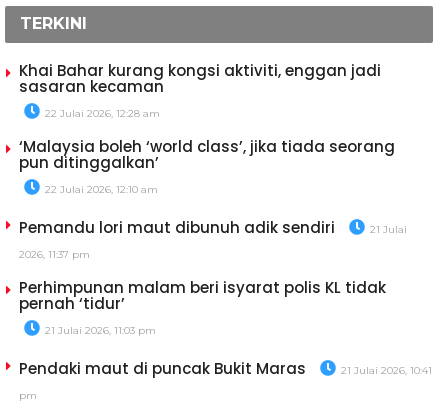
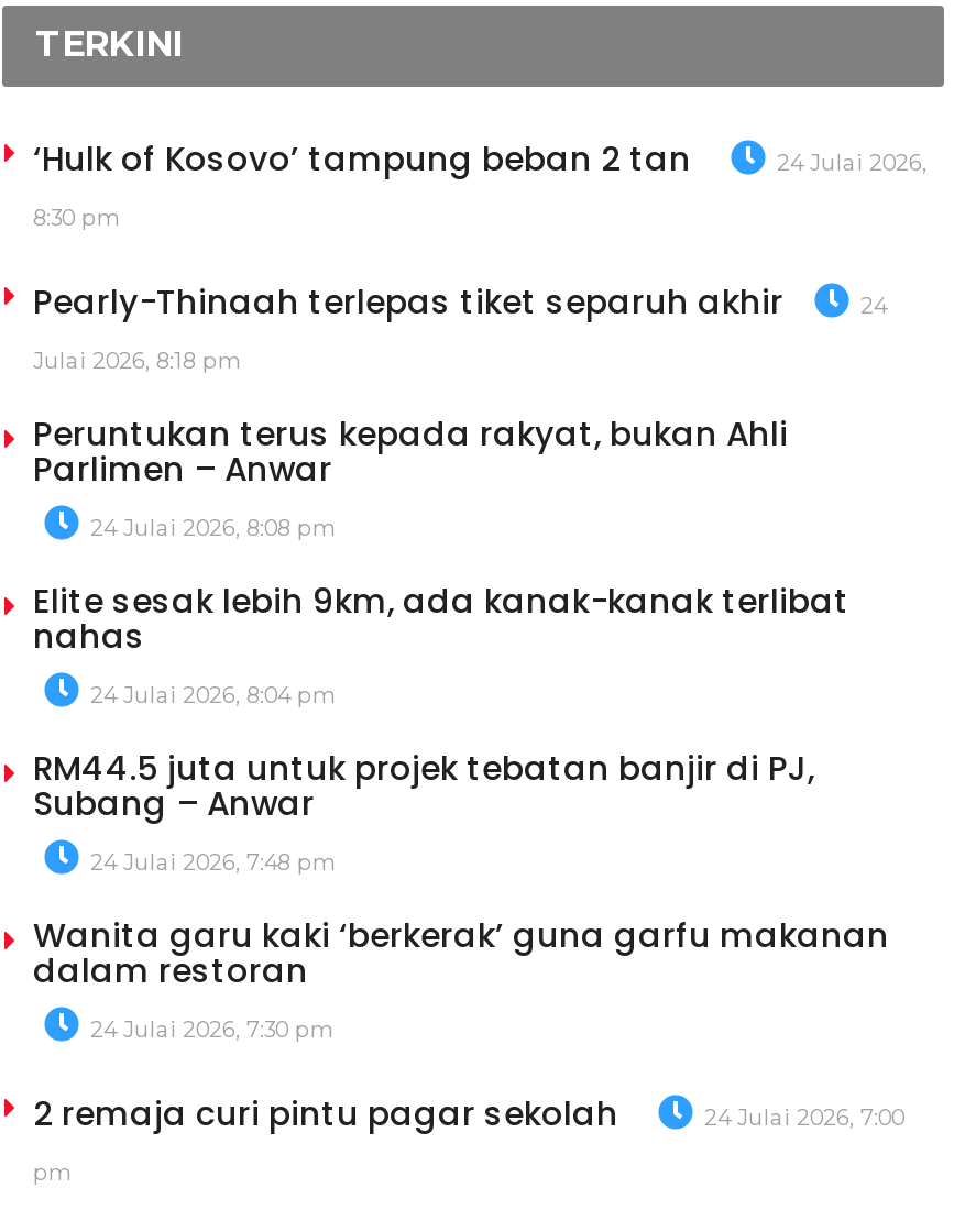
[19,60,432,379] Khai Bahar kurang kongsi aktiviti, enggan jadi | sasaran kecaman | 22 Julai 2026, 12:28 am | ‘Malaysia boleh ‘world class’, jika tiada seorang | pun ditinggalkan’ | 22 Julai 2026, 12:10 am | Pemandu lori maut dibunuh adik sendiri | 21 Julai | 2026, 11:37 pm | Perhimpunan malam beri isyarat polis KL tidak | pernah ‘tidur’ | 21 Julai 2026, 11:03 pm | Pendaki maut di puncak Bukit Maras | 21 Julai 2026, 10:41 -> [33,136,926,1137] ‘Hulk of Kosovo’ tampung beban 2 tan | 24 Julai 2026, | 8:30 pm | Pearly-Thinaah terlepas tiket separuh akhir | 24 | Julai 2026, 8:18 pm | Peruntukan terus kepada rakyat, bukan Ahli | Parlimen – Anwar | 24 Julai 2026, 8:08 pm | Elite sesak lebih 9km, ada kanak-kanak terlibat | nahas | 24 Julai 2026, 8:04 pm | RM44.5 juta untuk projek tebatan banjir di PJ, | Subang – Anwar | 24 Julai 2026, 7:48 pm | Wanita garu kaki ‘berkerak’ guna garfu makanan | dalam restoran | 24 Julai 2026, 7:30 pm | 2 remaja curi pintu pagar sekolah | 24 Julai 2026, 7:00

